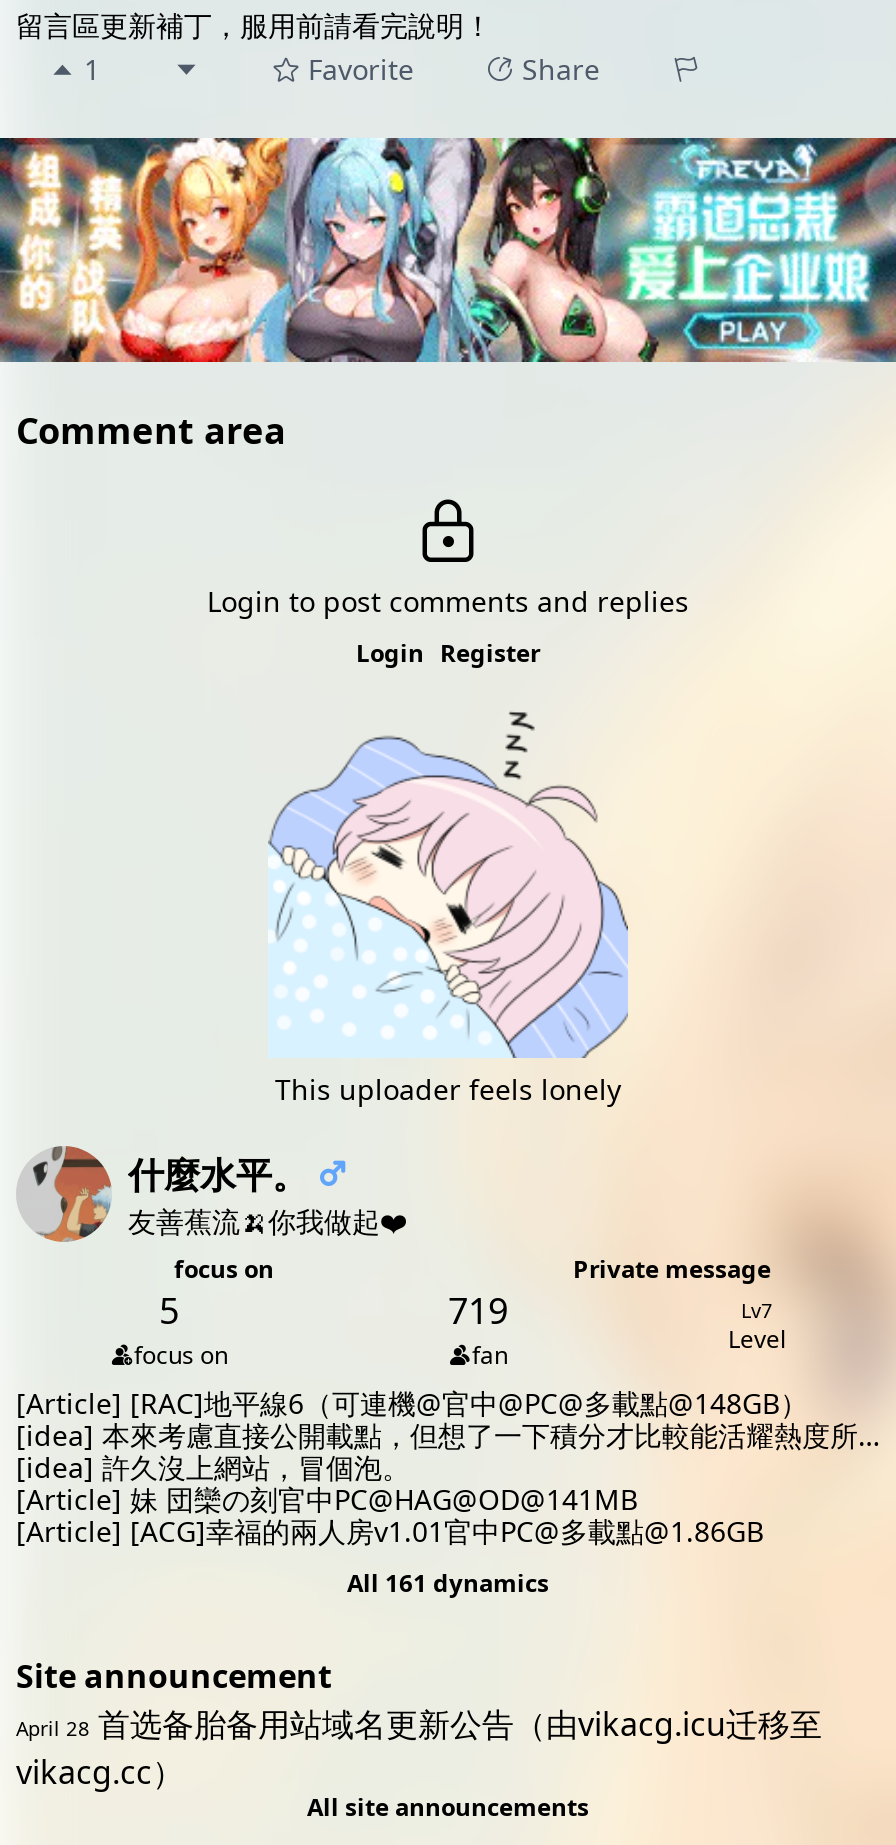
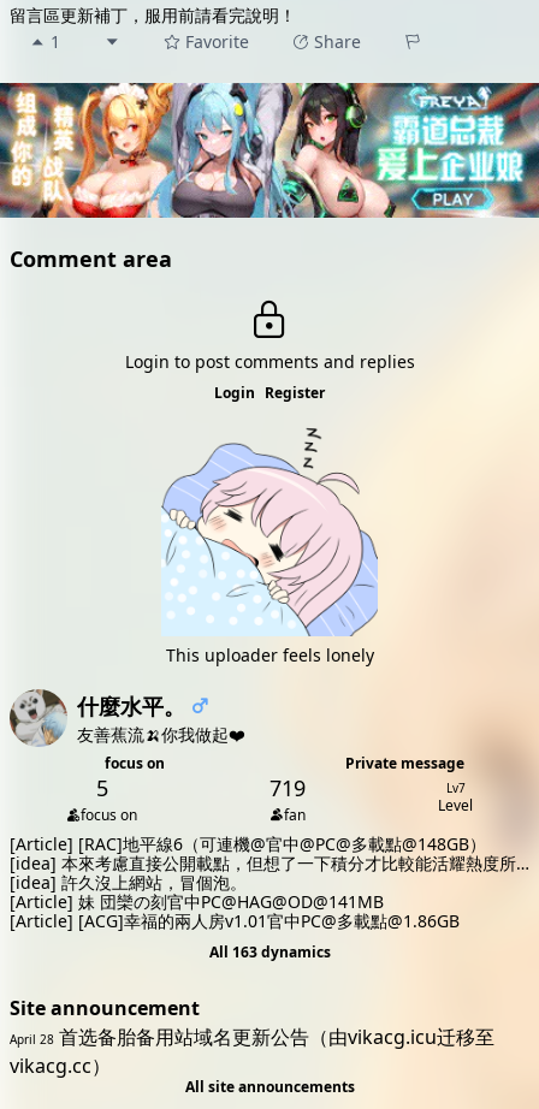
[16,1146,110,1242] [image] -> [8,689,66,746] [image]
[347,1566,549,1600] All 161 dynamics -> [209,942,330,962] All 163 dynamics

